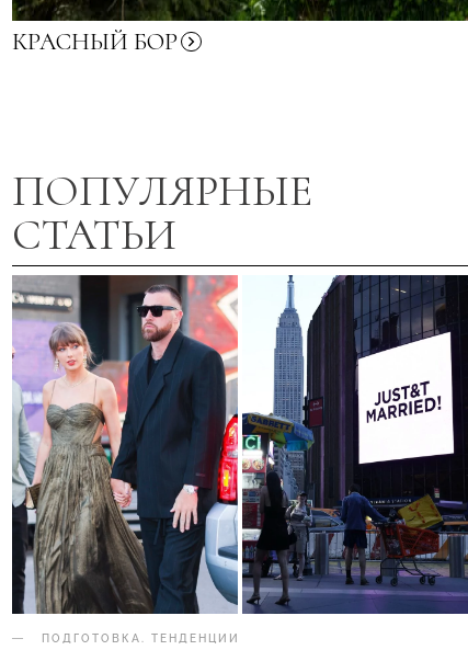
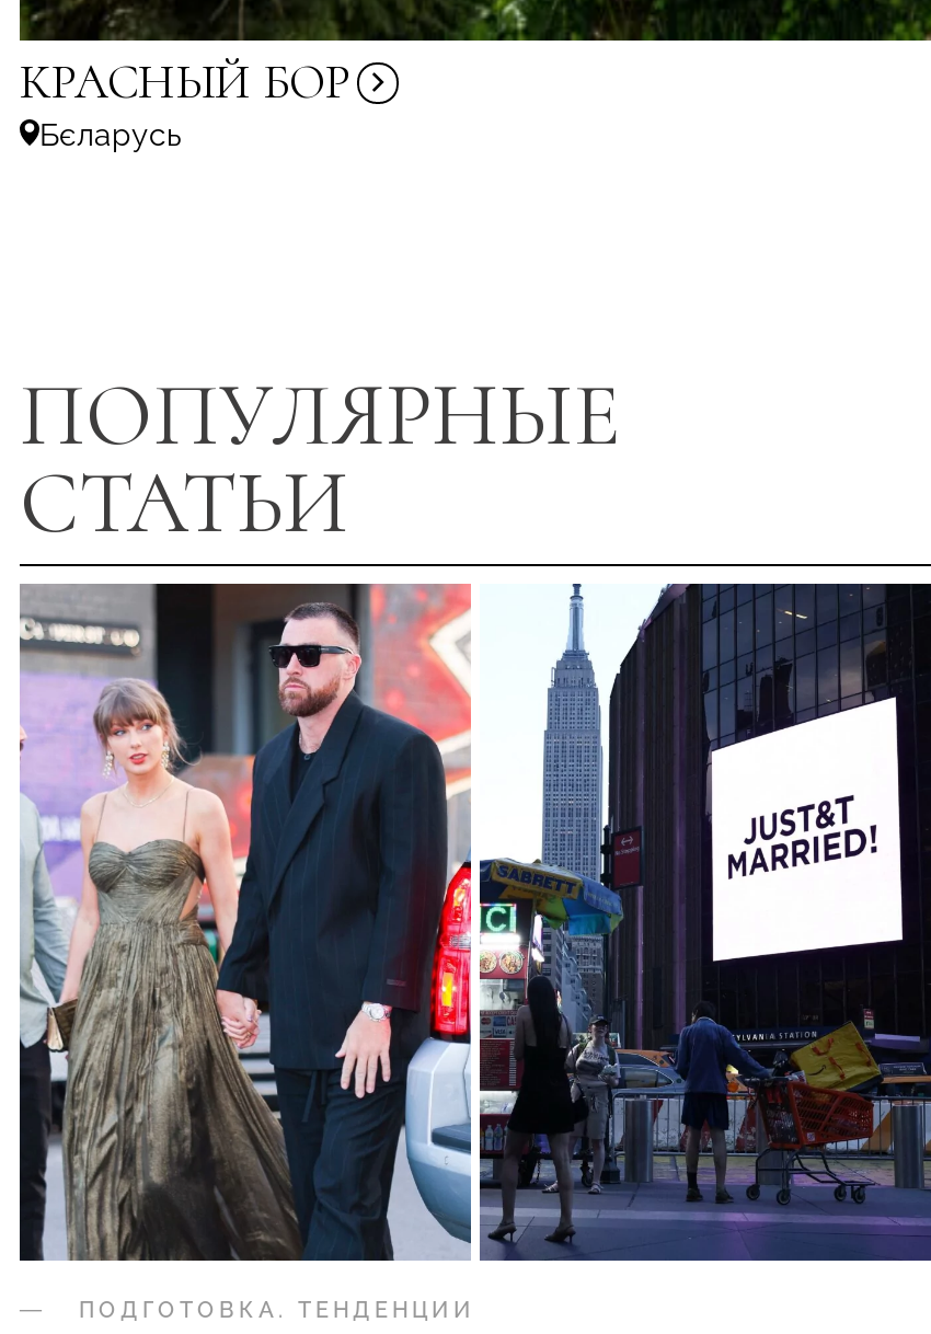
none -> [39,118,182,153] Бєларусь

